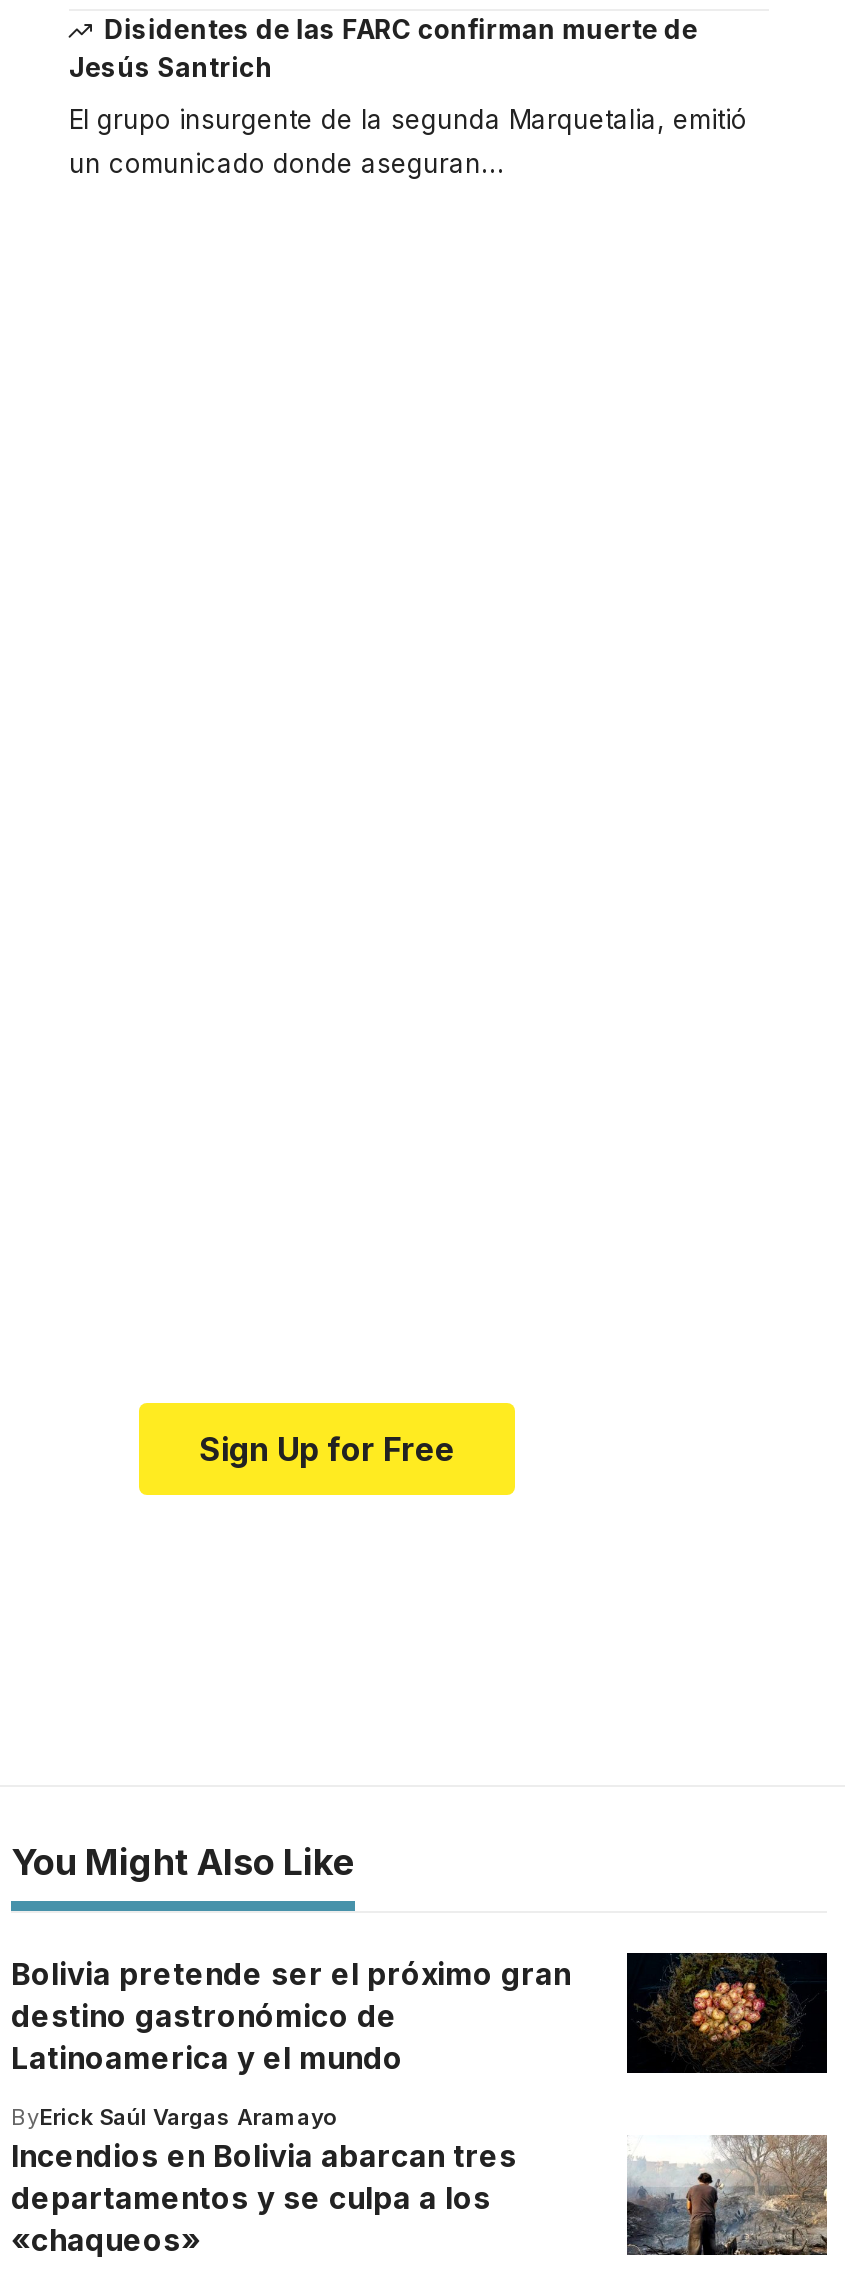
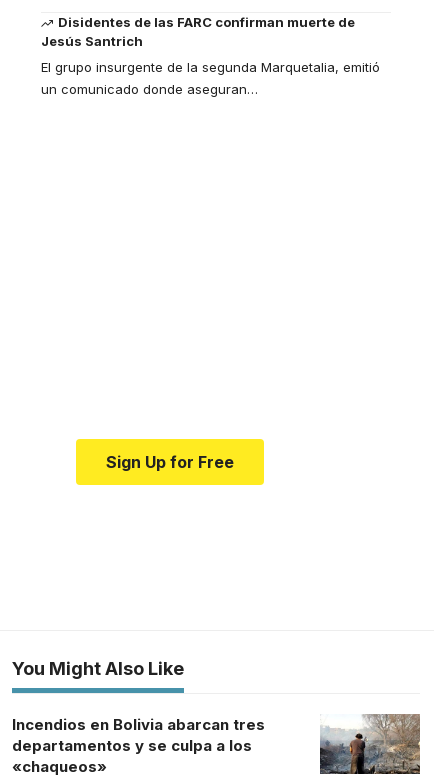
[11,1950,829,2130] [image] | Bolivia pretende ser el próximo gran | destino gastronómico de | Latinoamerica y el mundo | ByErick Saúl Vargas Aramayo -> none

